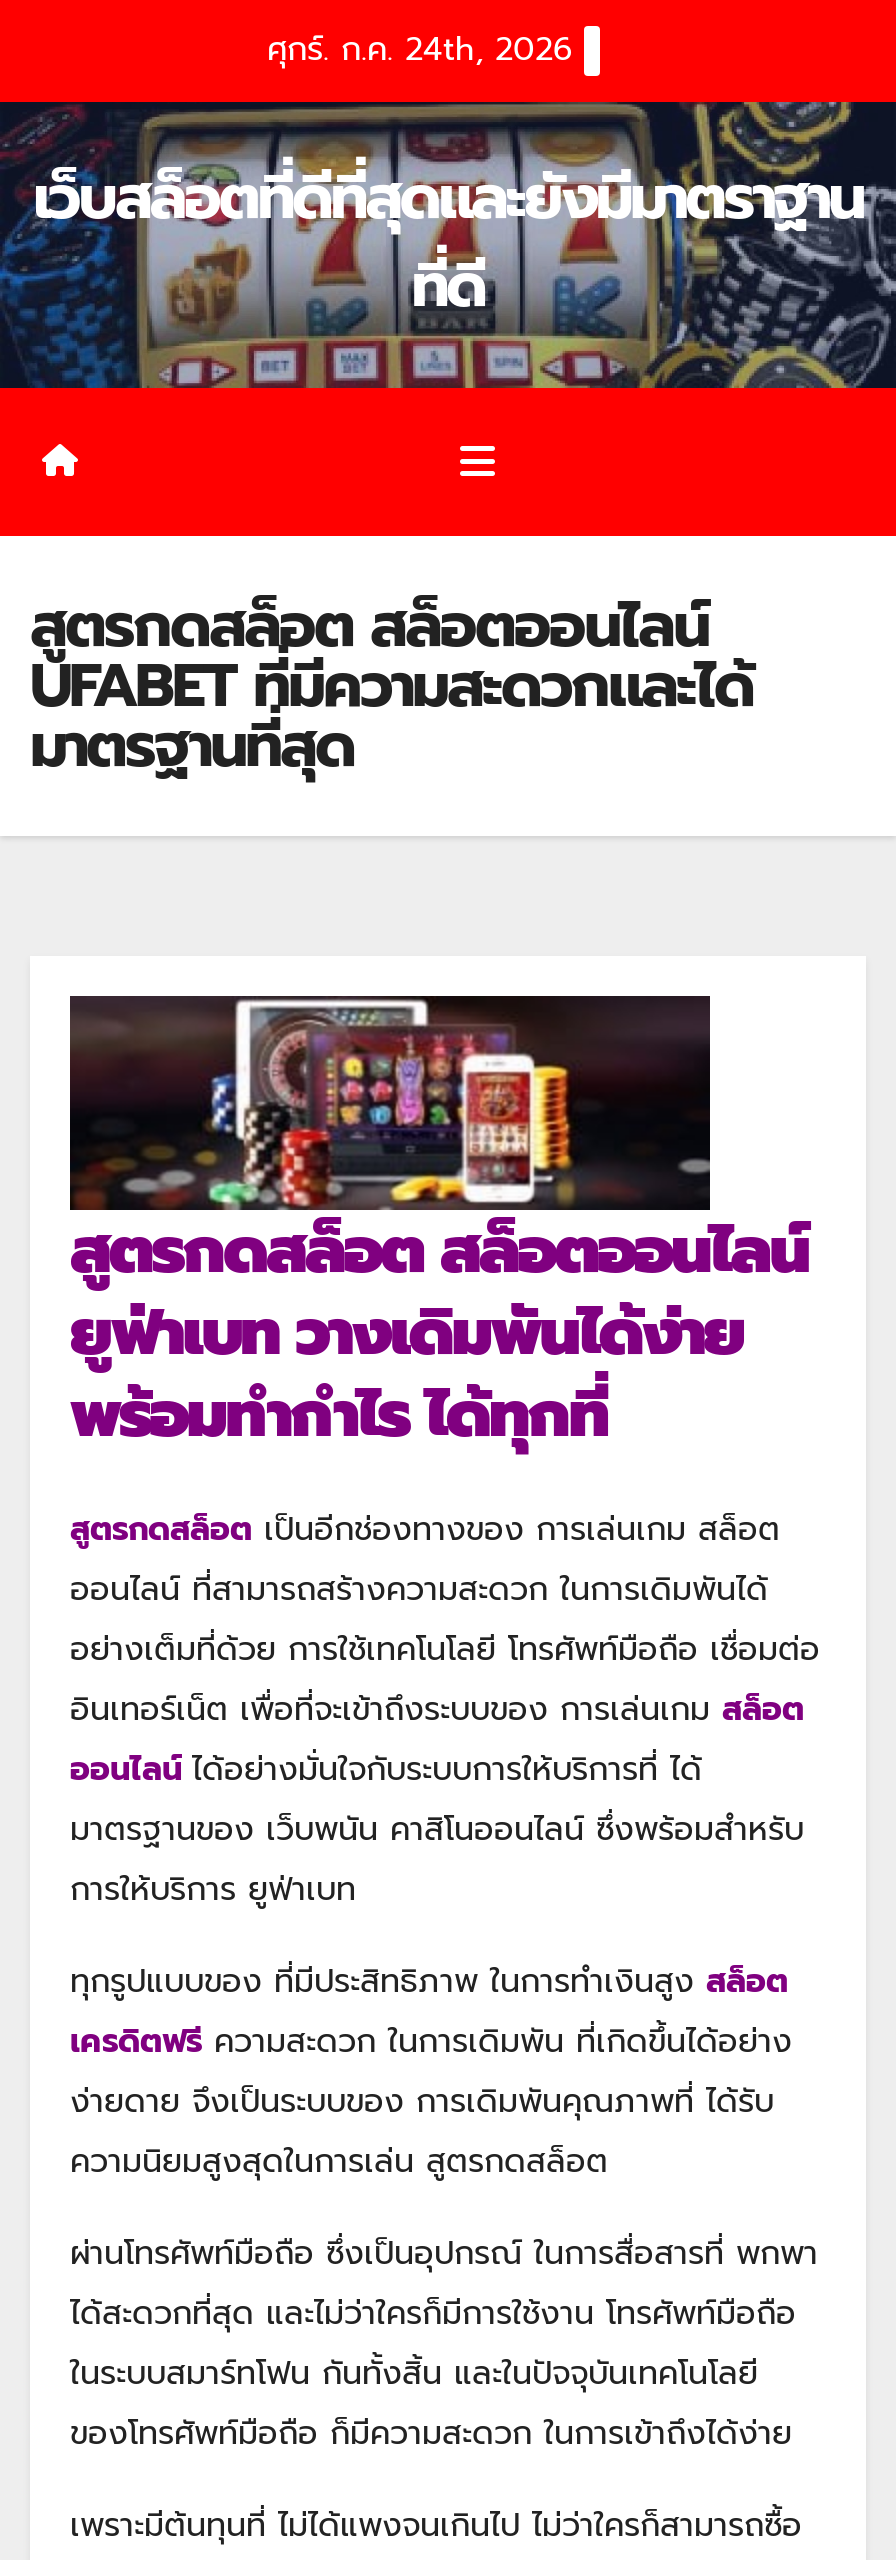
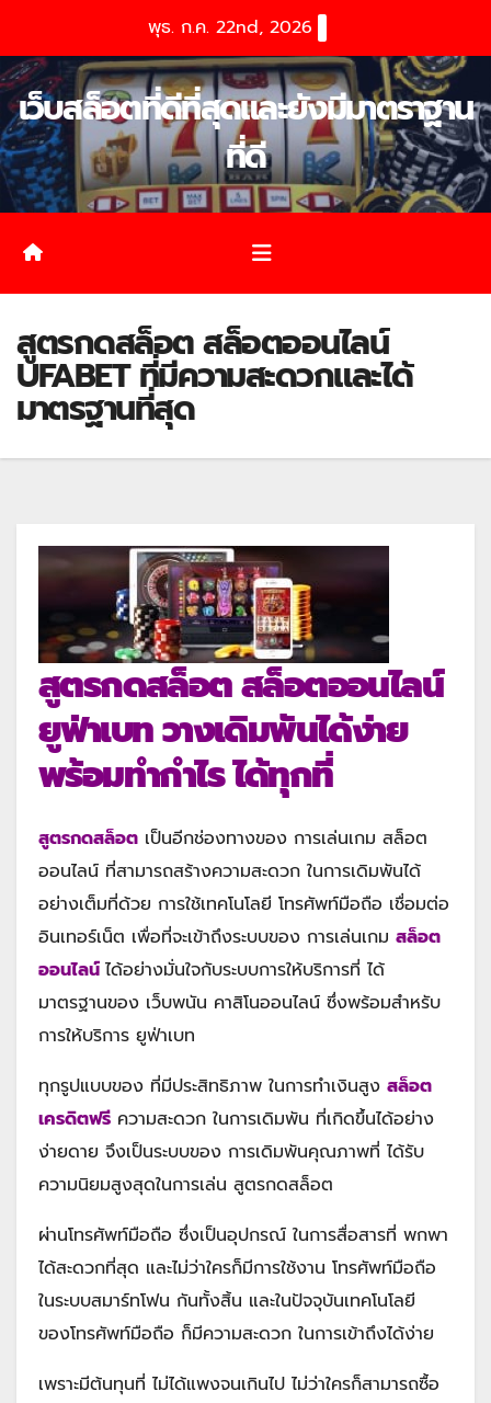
[267,26,573,74] ศุกร์. ก.ค. 24th, 2026 -> [148,14,312,41] พุธ. ก.ค. 22nd, 2026

